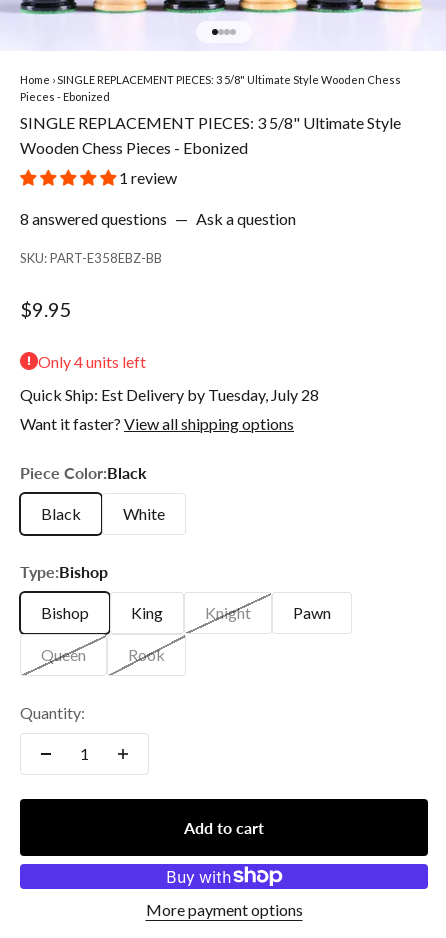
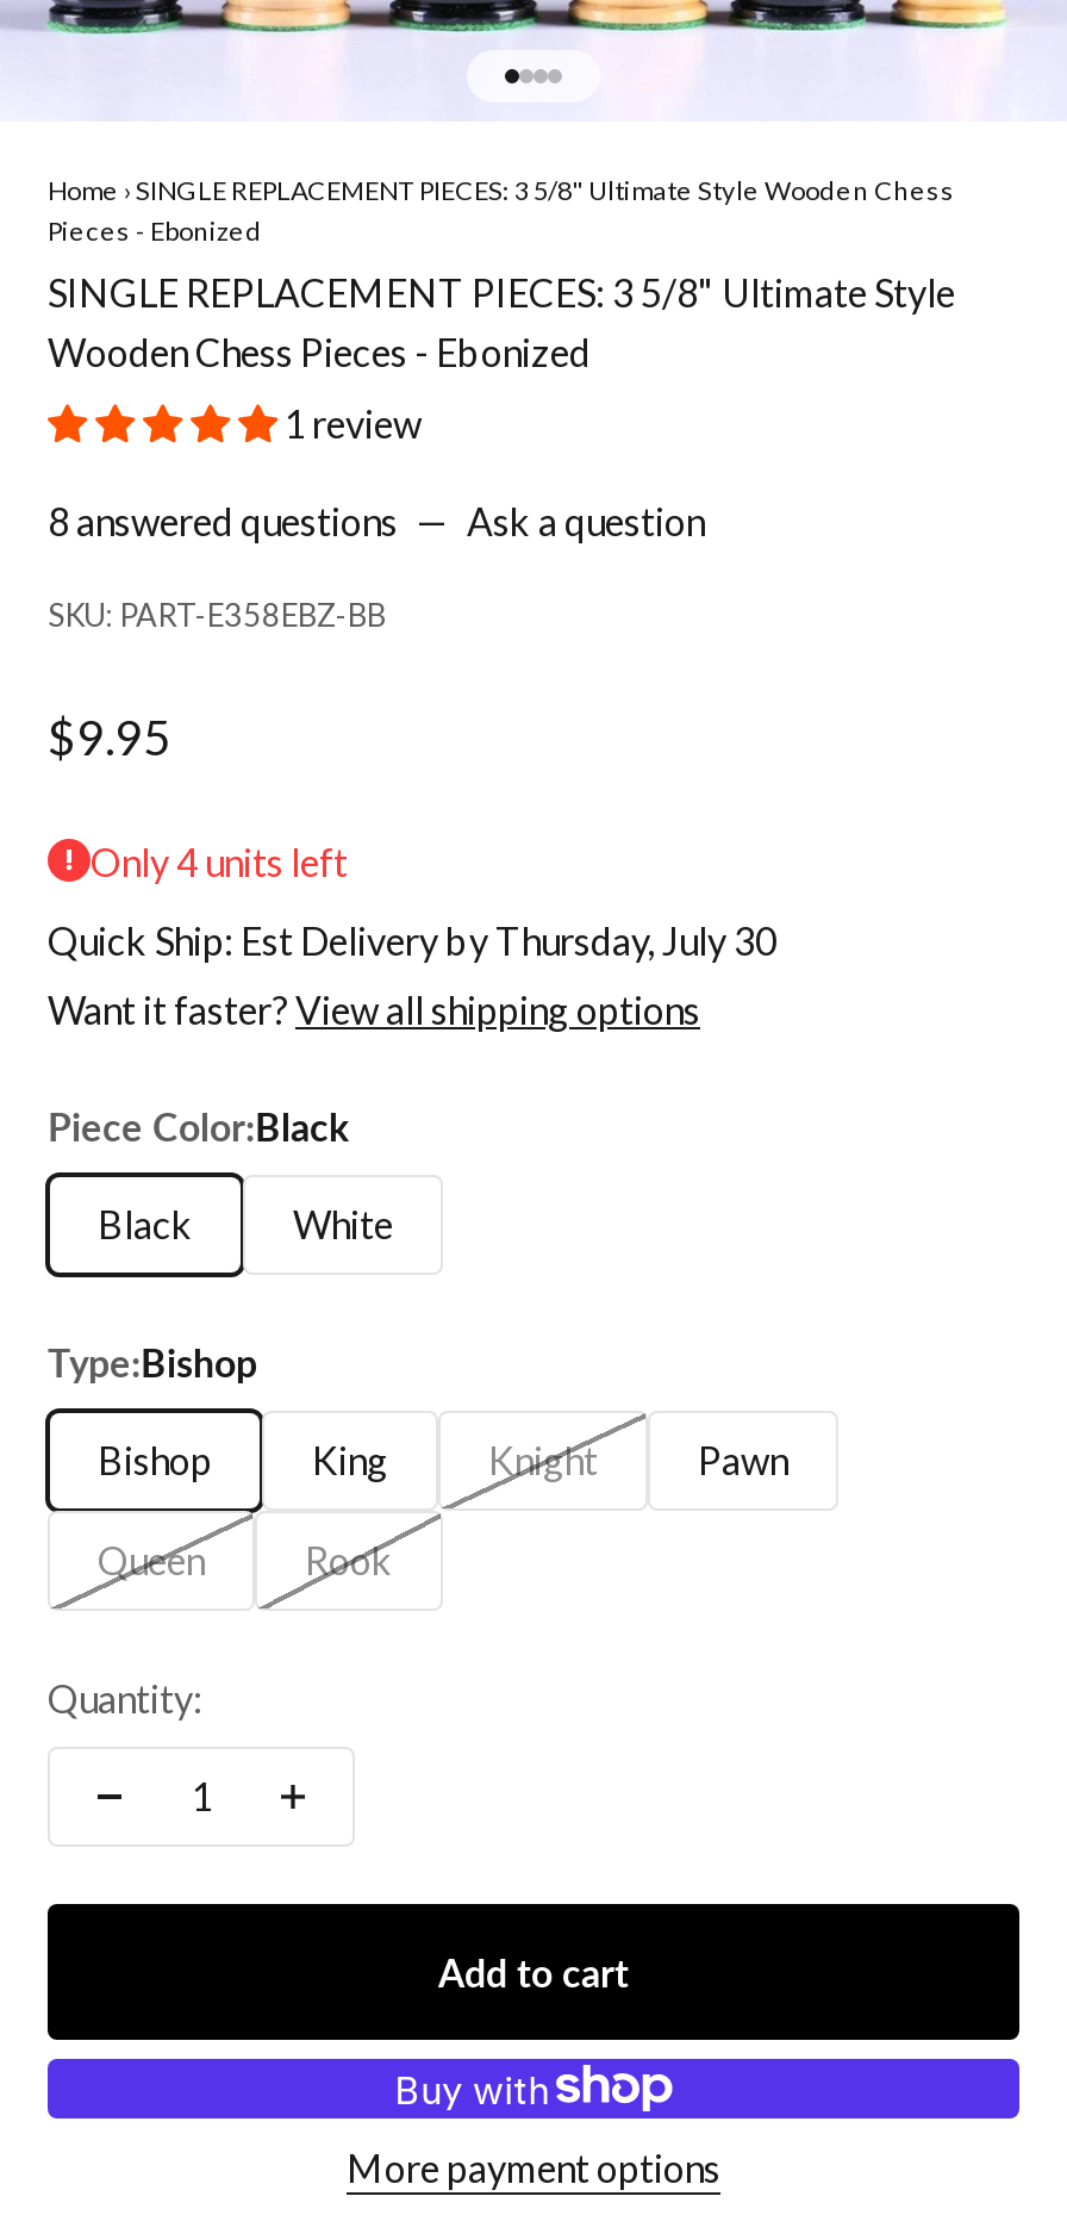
[20,385,319,404] Quick Ship: Est Delivery by Tuesday, July 28 -> [48,917,776,962] Quick Ship: Est Delivery by Thursday, July 30

